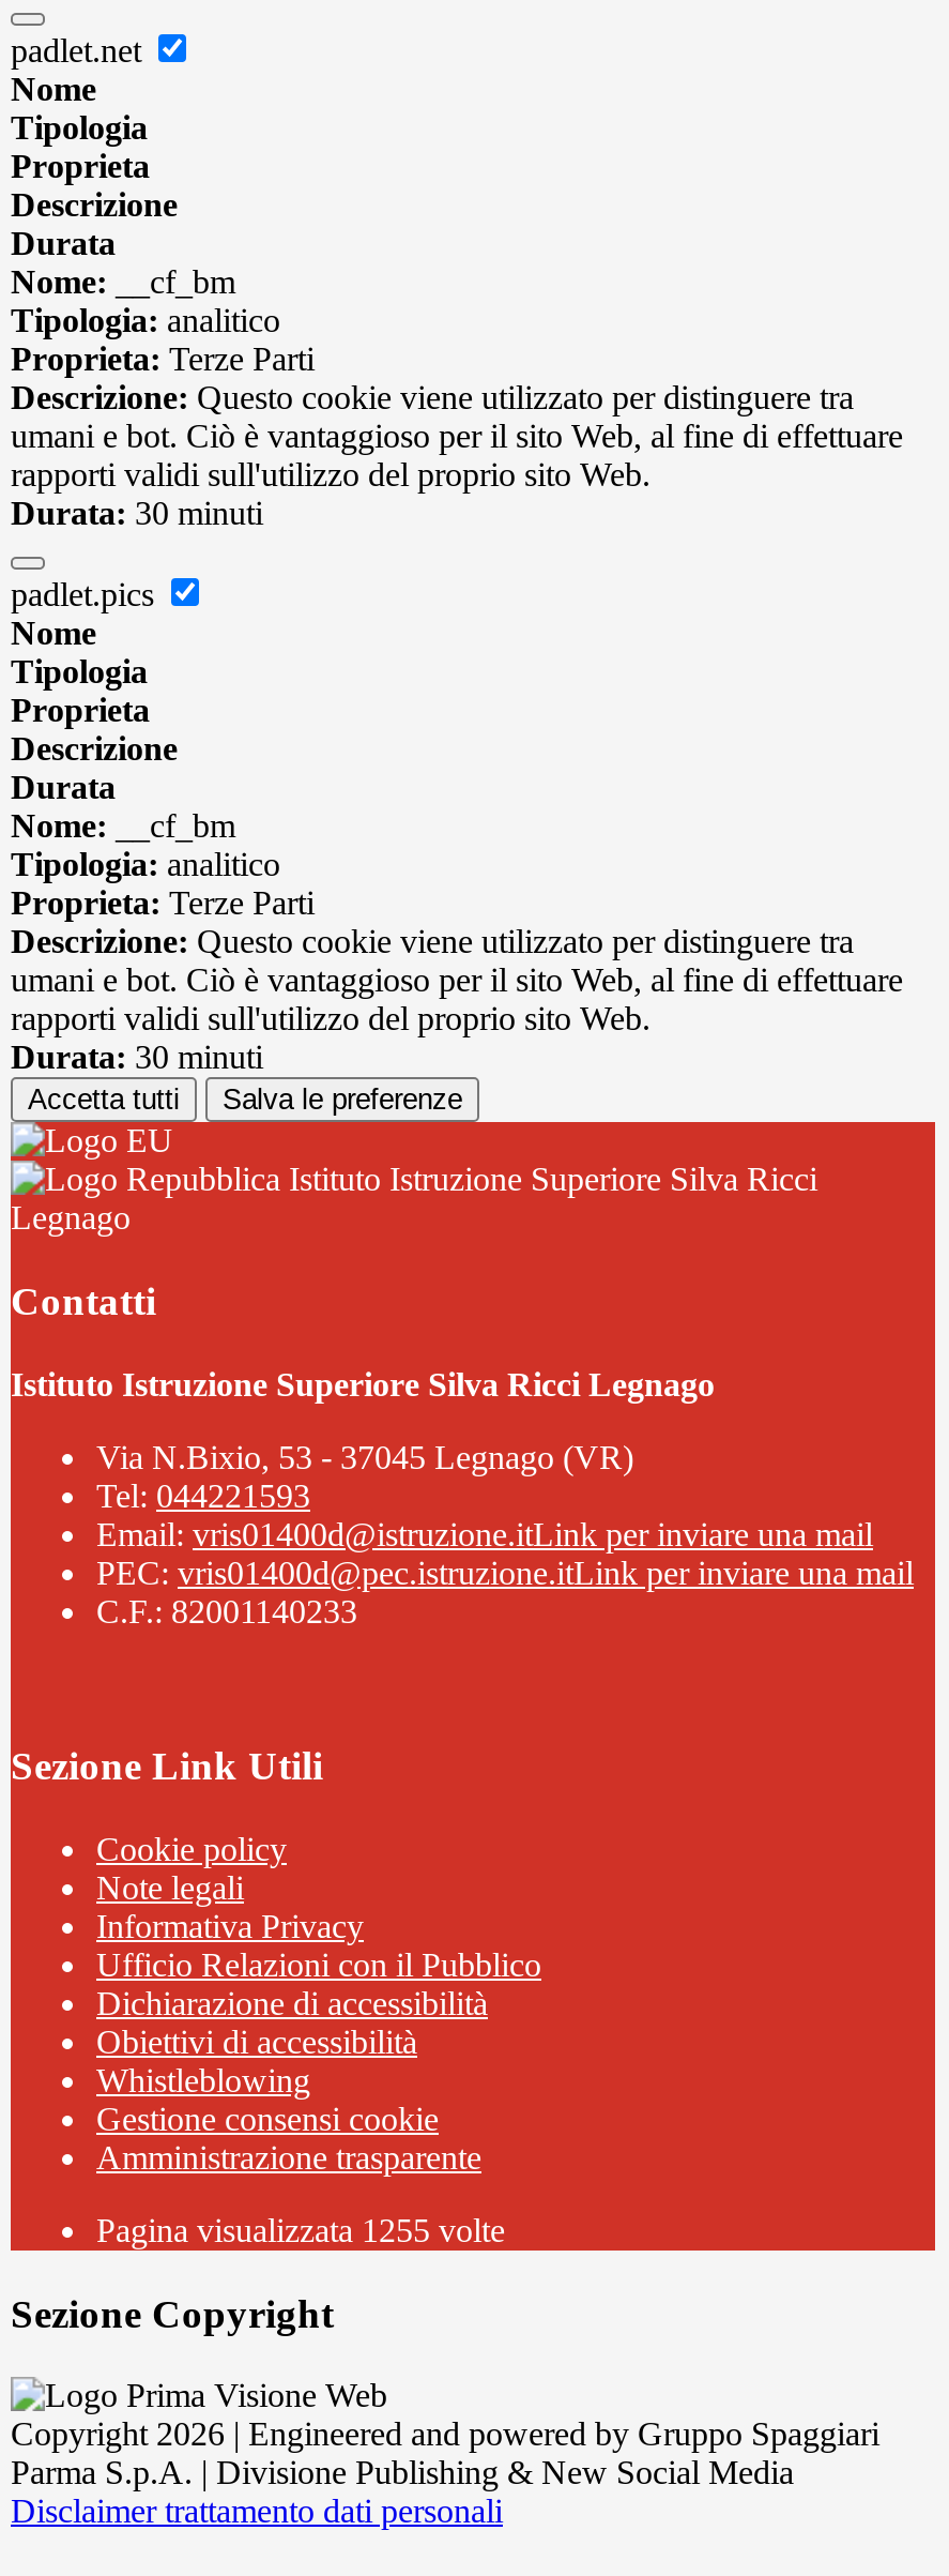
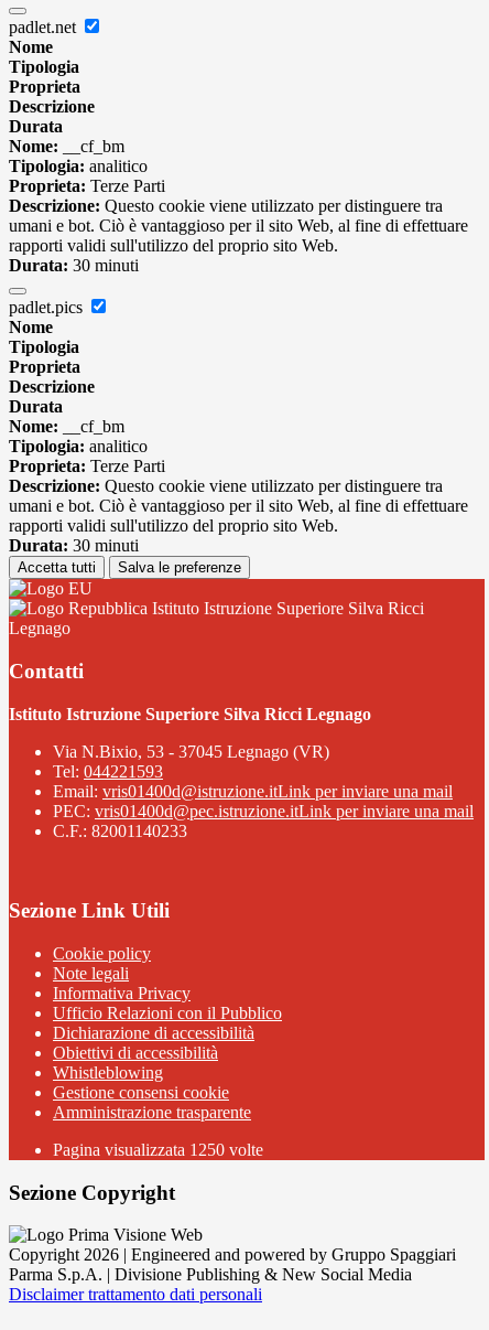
[96,2212,505,2248] Pagina visualizzata 1255 volte -> [53,1140,263,1159] Pagina visualizzata 1250 volte

